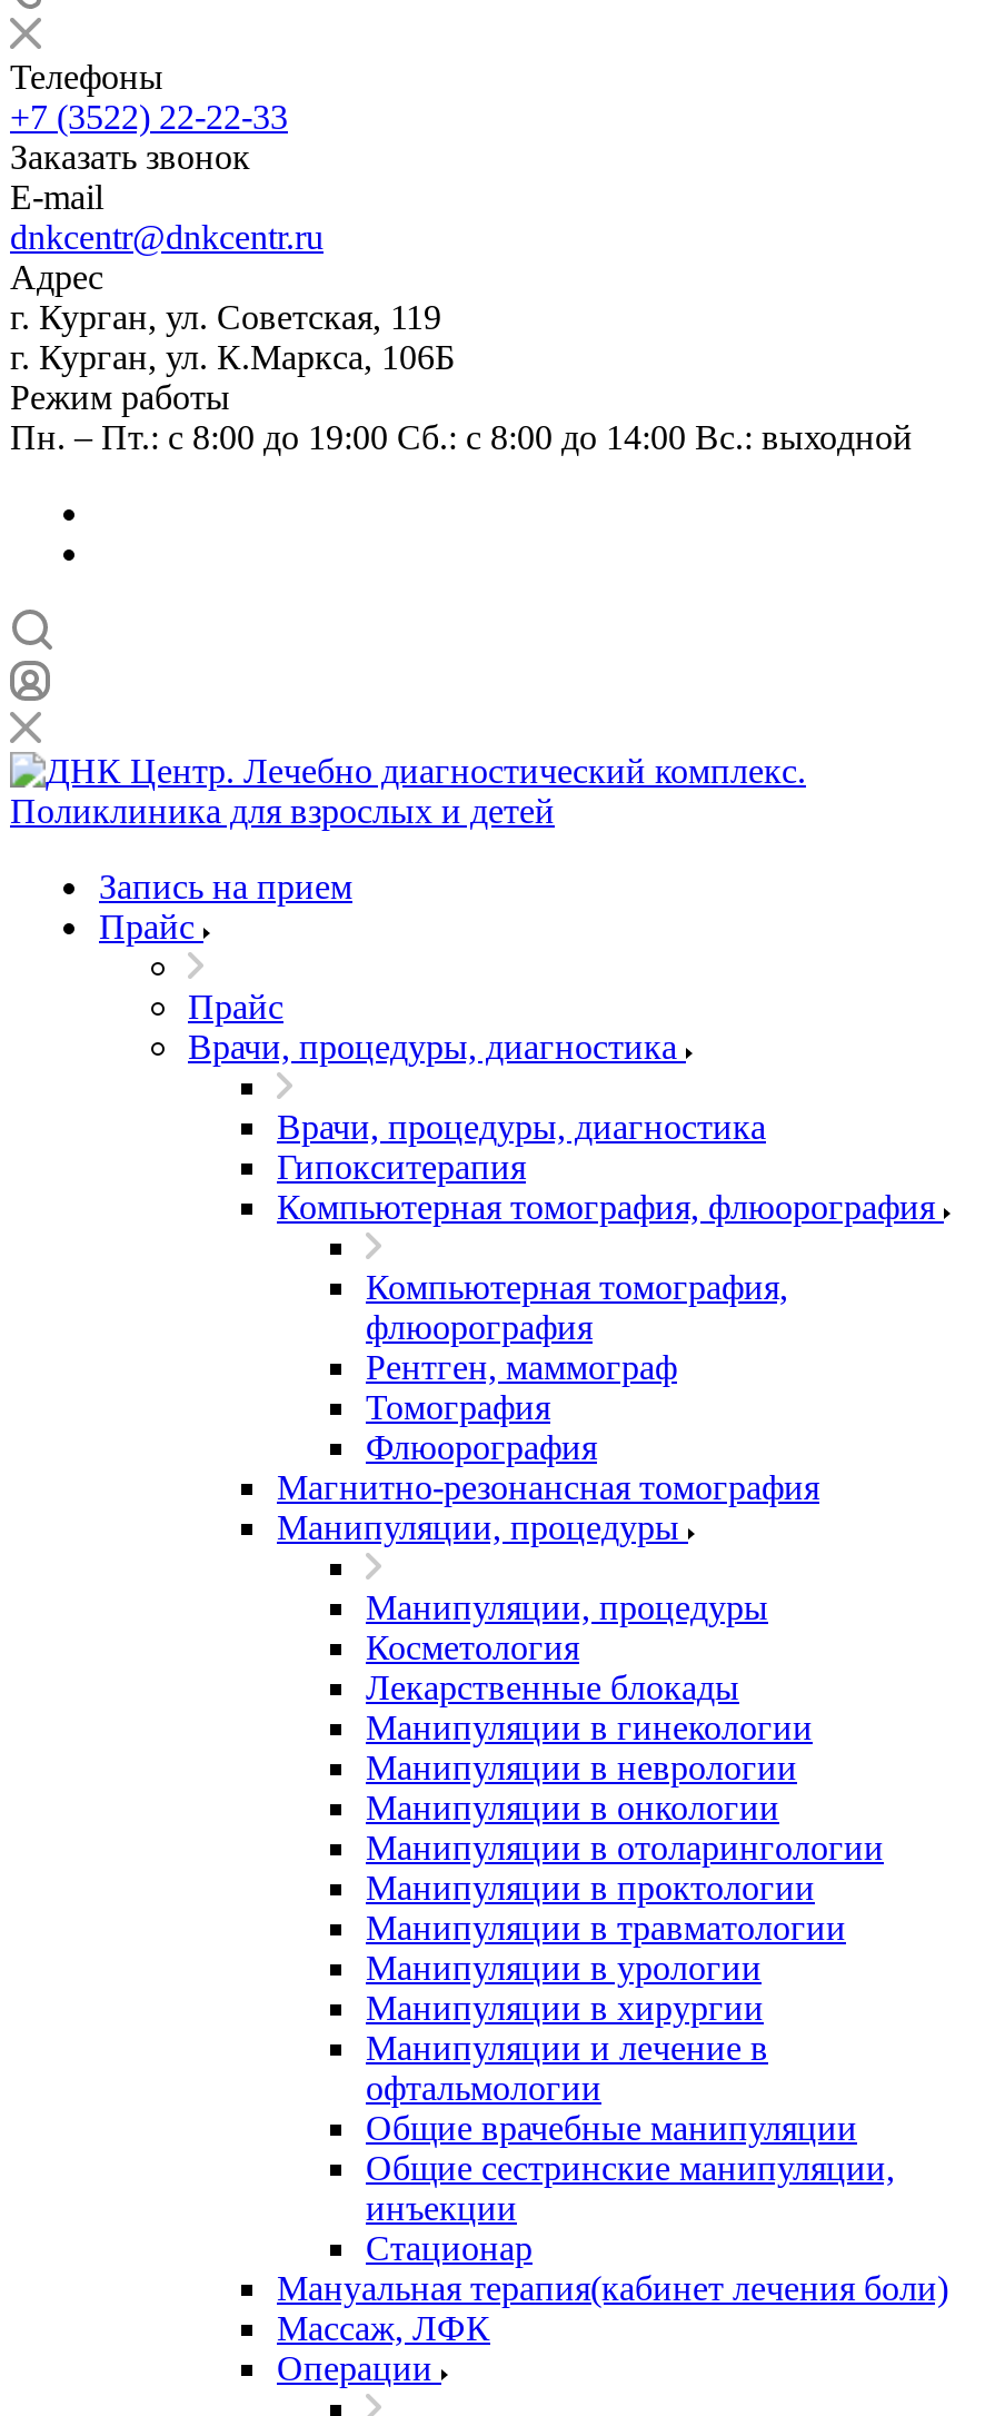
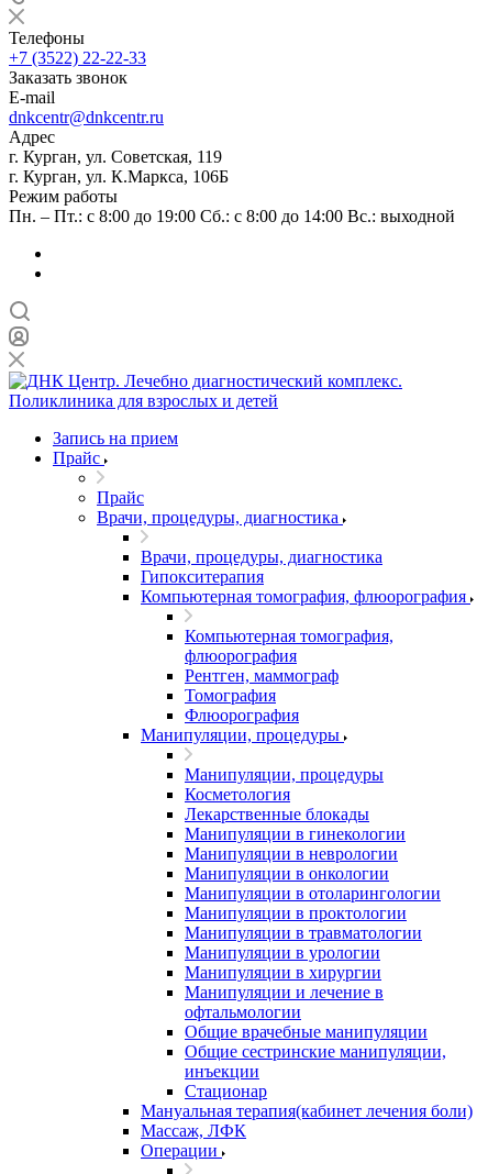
[277,1468,819,1506] Магнитно-резонансная томография -> none

